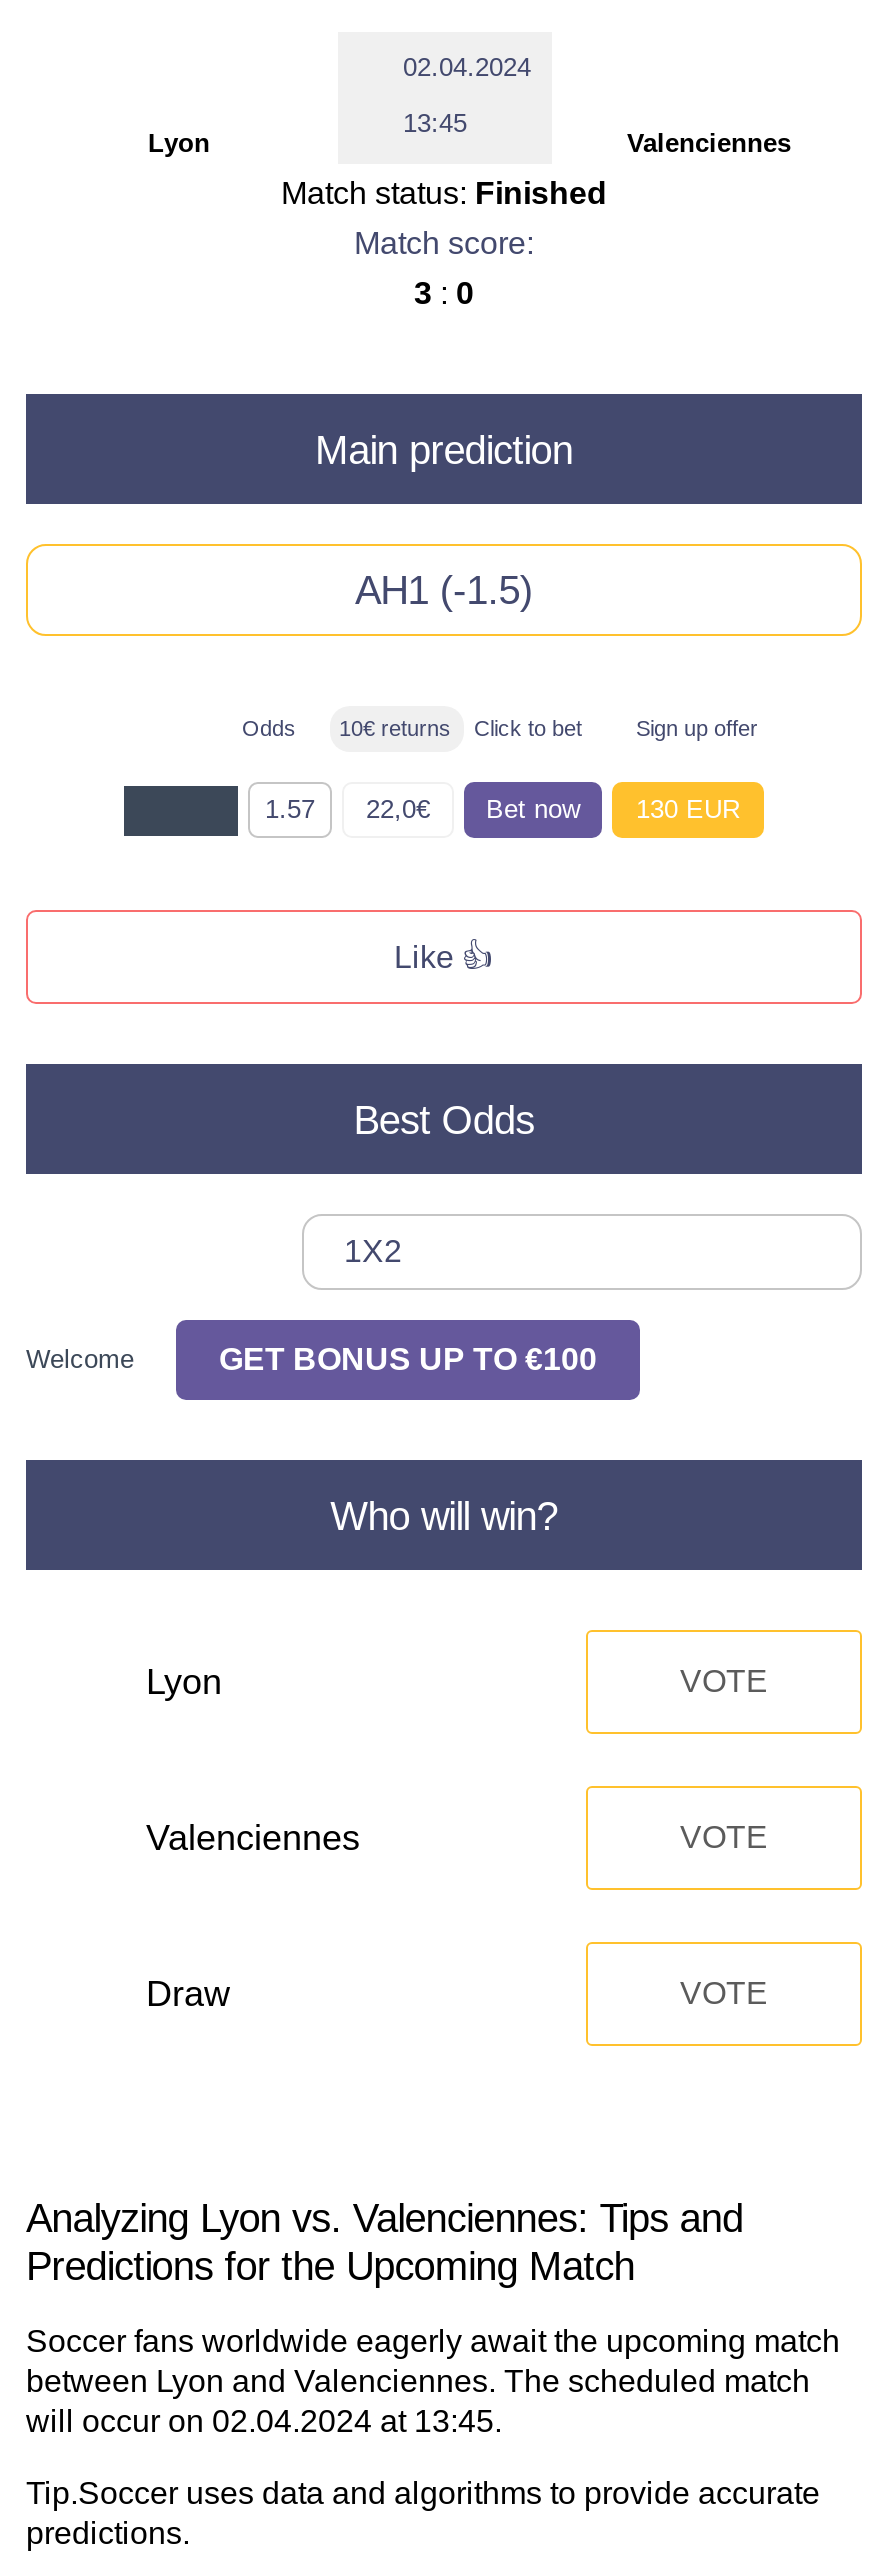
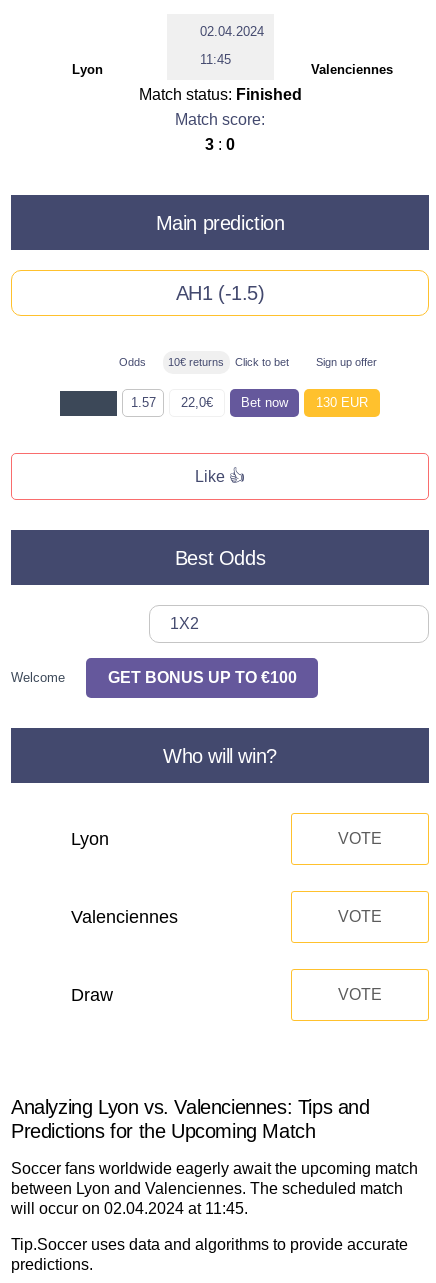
[403,108,467,138] 13:45 -> [199,52,230,67] 11:45
[26,2405,502,2439] will occur on 02.04.2024 at 13:45. -> [11,1200,248,1217] will occur on 02.04.2024 at 11:45.

